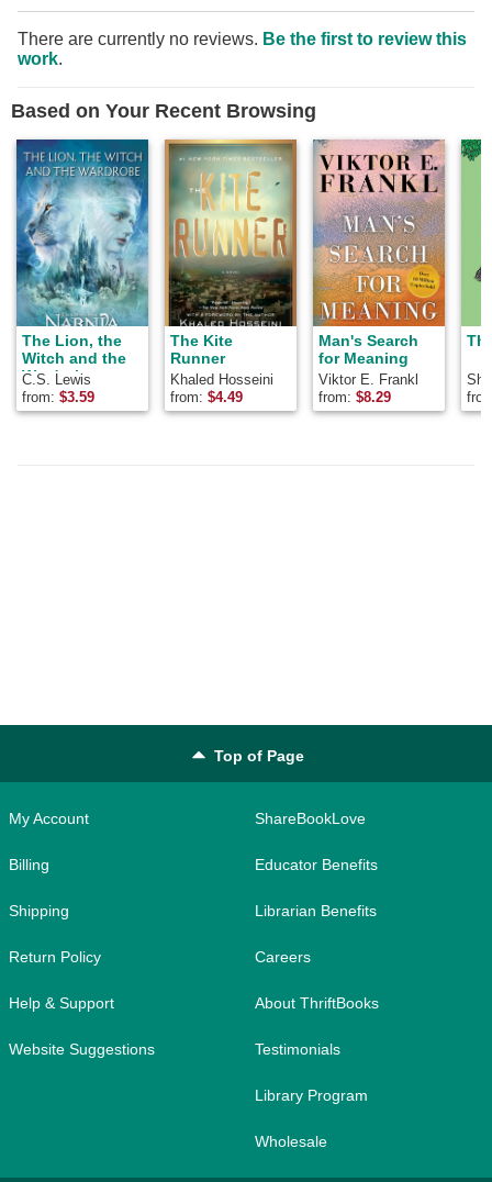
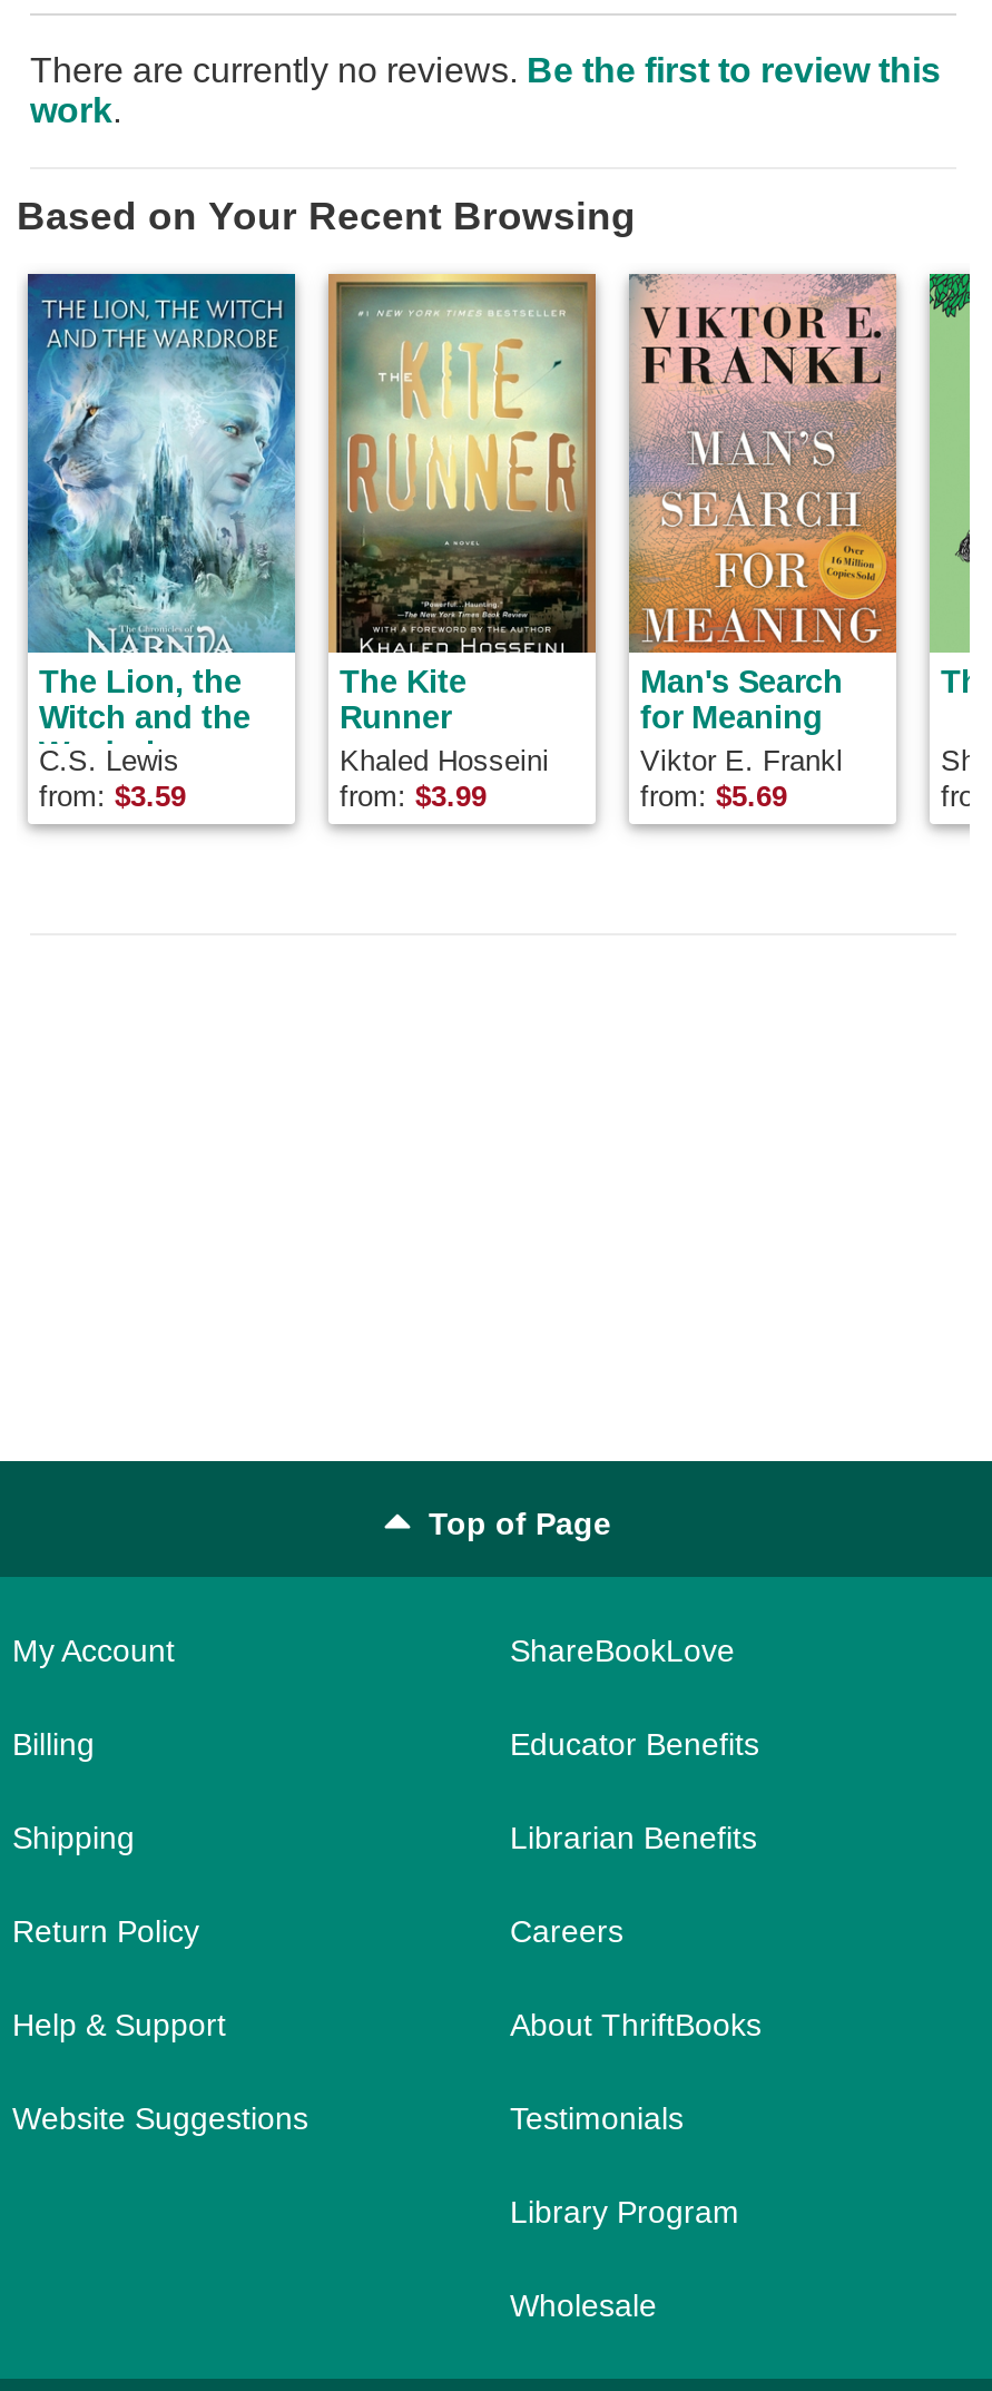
[170,389,243,405] from: $4.49 -> [340,779,487,813] from: $3.99
[318,389,391,405] from: $8.29 -> [640,779,787,813] from: $5.69

